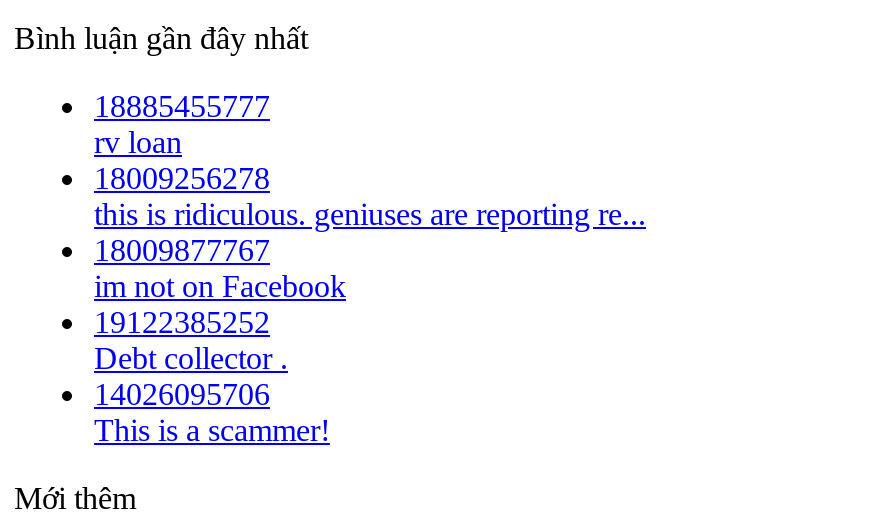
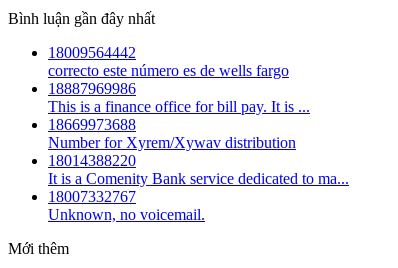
[94,89,646,447] 18885455777 | rv loan | 18009256278 | this is ridiculous. geniuses are reporting re... | 18009877767 | im not on Facebook | 19122385252 | Debt collector . | 14026095706 | This is a scammer! -> [48,44,349,223] 18009564442 | correcto este número es de wells fargo | 18887969986 | This is a finance office for bill pay. It is ... | 18669973688 | Number for Xyrem/Xywav distribution | 18014388220 | It is a Comenity Bank service dedicated to ma... | 18007332767 | Unknown, no voicemail.

